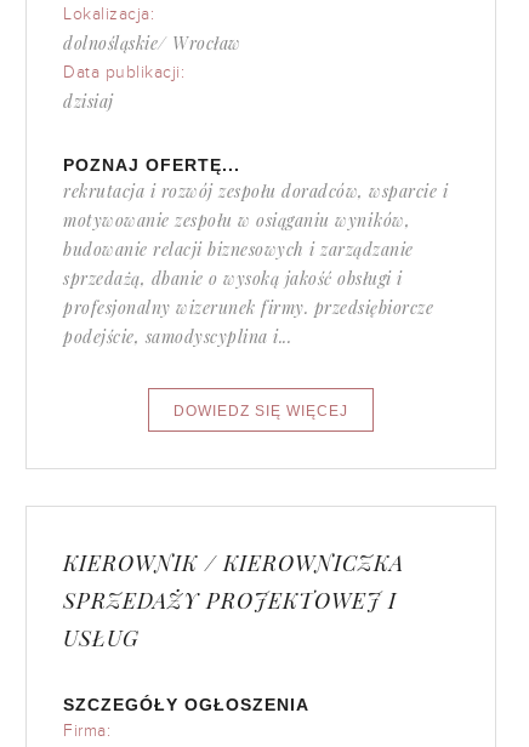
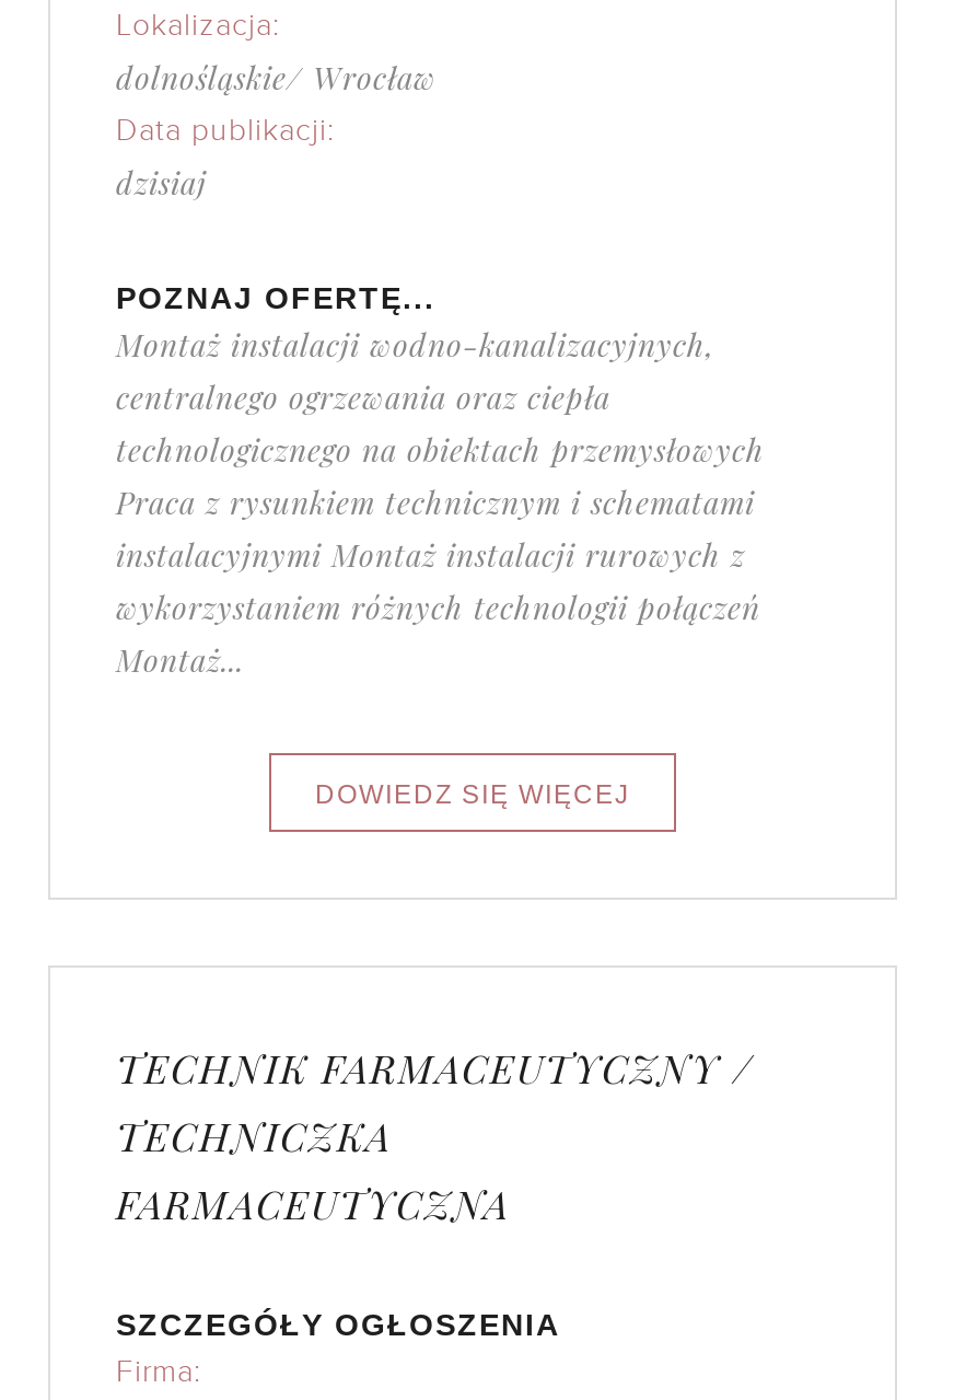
[63,179,448,348] rekrutacja i rozwój zespołu doradców, wsparcie i | motywowanie zespołu w osiąganiu wyników, | budowanie relacji biznesowych i zarządzanie | sprzedażą, dbanie o wysoką jakość obsługi i | profesjonalny wizerunek firmy. przedsiębiorcze | podejście, samodyscyplina i... -> [116,324,765,681] Montaż instalacji wodno-kanalizacyjnych, | centralnego ogrzewania oraz ciepła | technologicznego na obiektach przemysłowych | Praca z rysunkiem technicznym i schematami | instalacyjnymi Montaż instalacji rurowych z | wykorzystaniem różnych technologii połączeń | Montaż...
[63,548,404,652] KIEROWNIK / KIEROWNICZKA | SPRZEDAŻY PROJEKTOWEJ I | USŁUG -> [116,1042,753,1230] TECHNIK FARMACEUTYCZNY / | TECHNICZKA | FARMACEUTYCZNA

